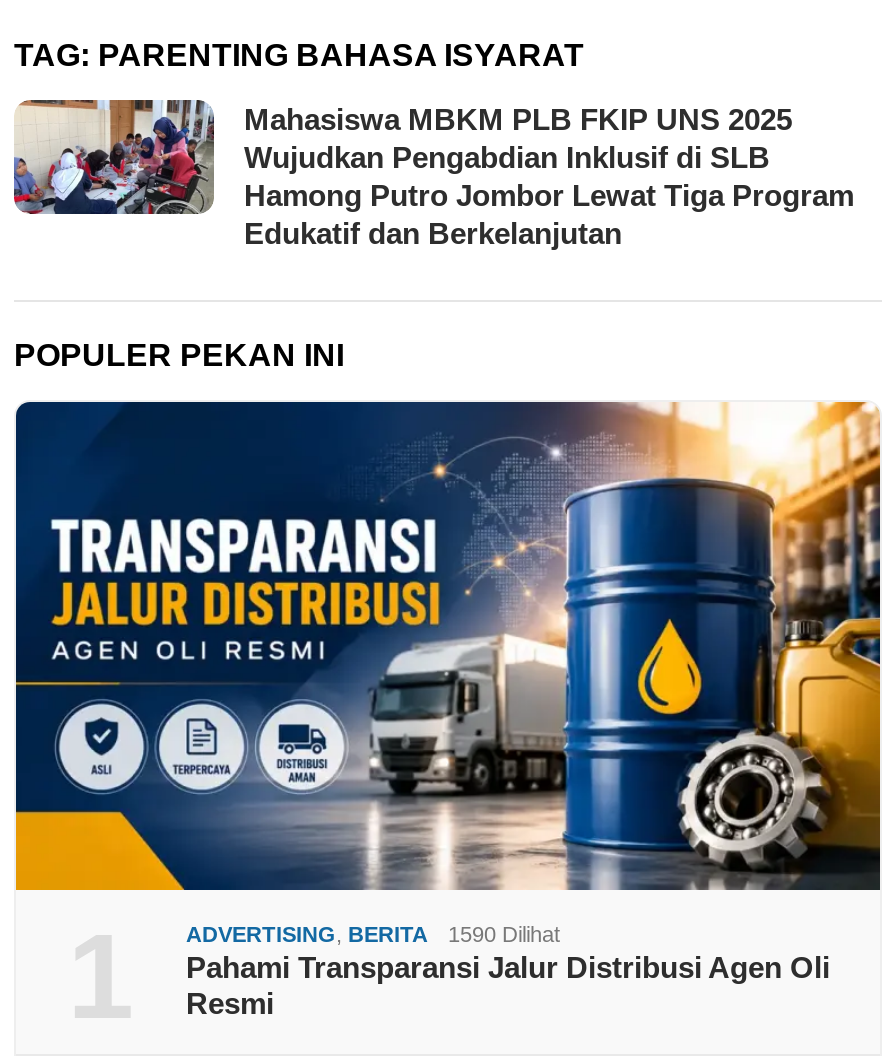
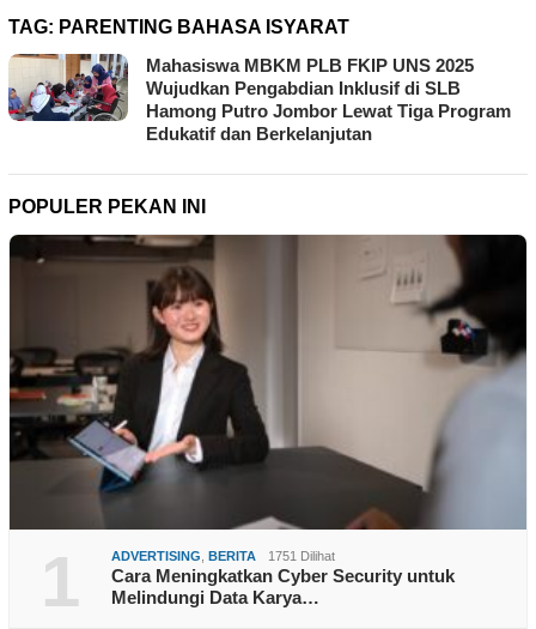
[14,400,882,1021] [image] | 1590 Dilihat | Pahami Transparansi Jalur Distribusi Agen Oli | Resmi -> [8,234,528,608] [image] | 1751 Dilihat | Cara Meningkatkan Cyber Security untuk | Melindungi Data Karya…

